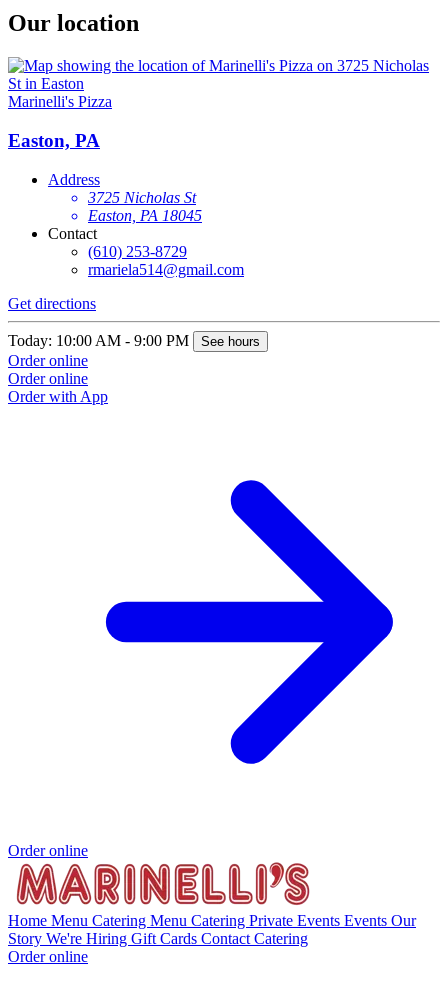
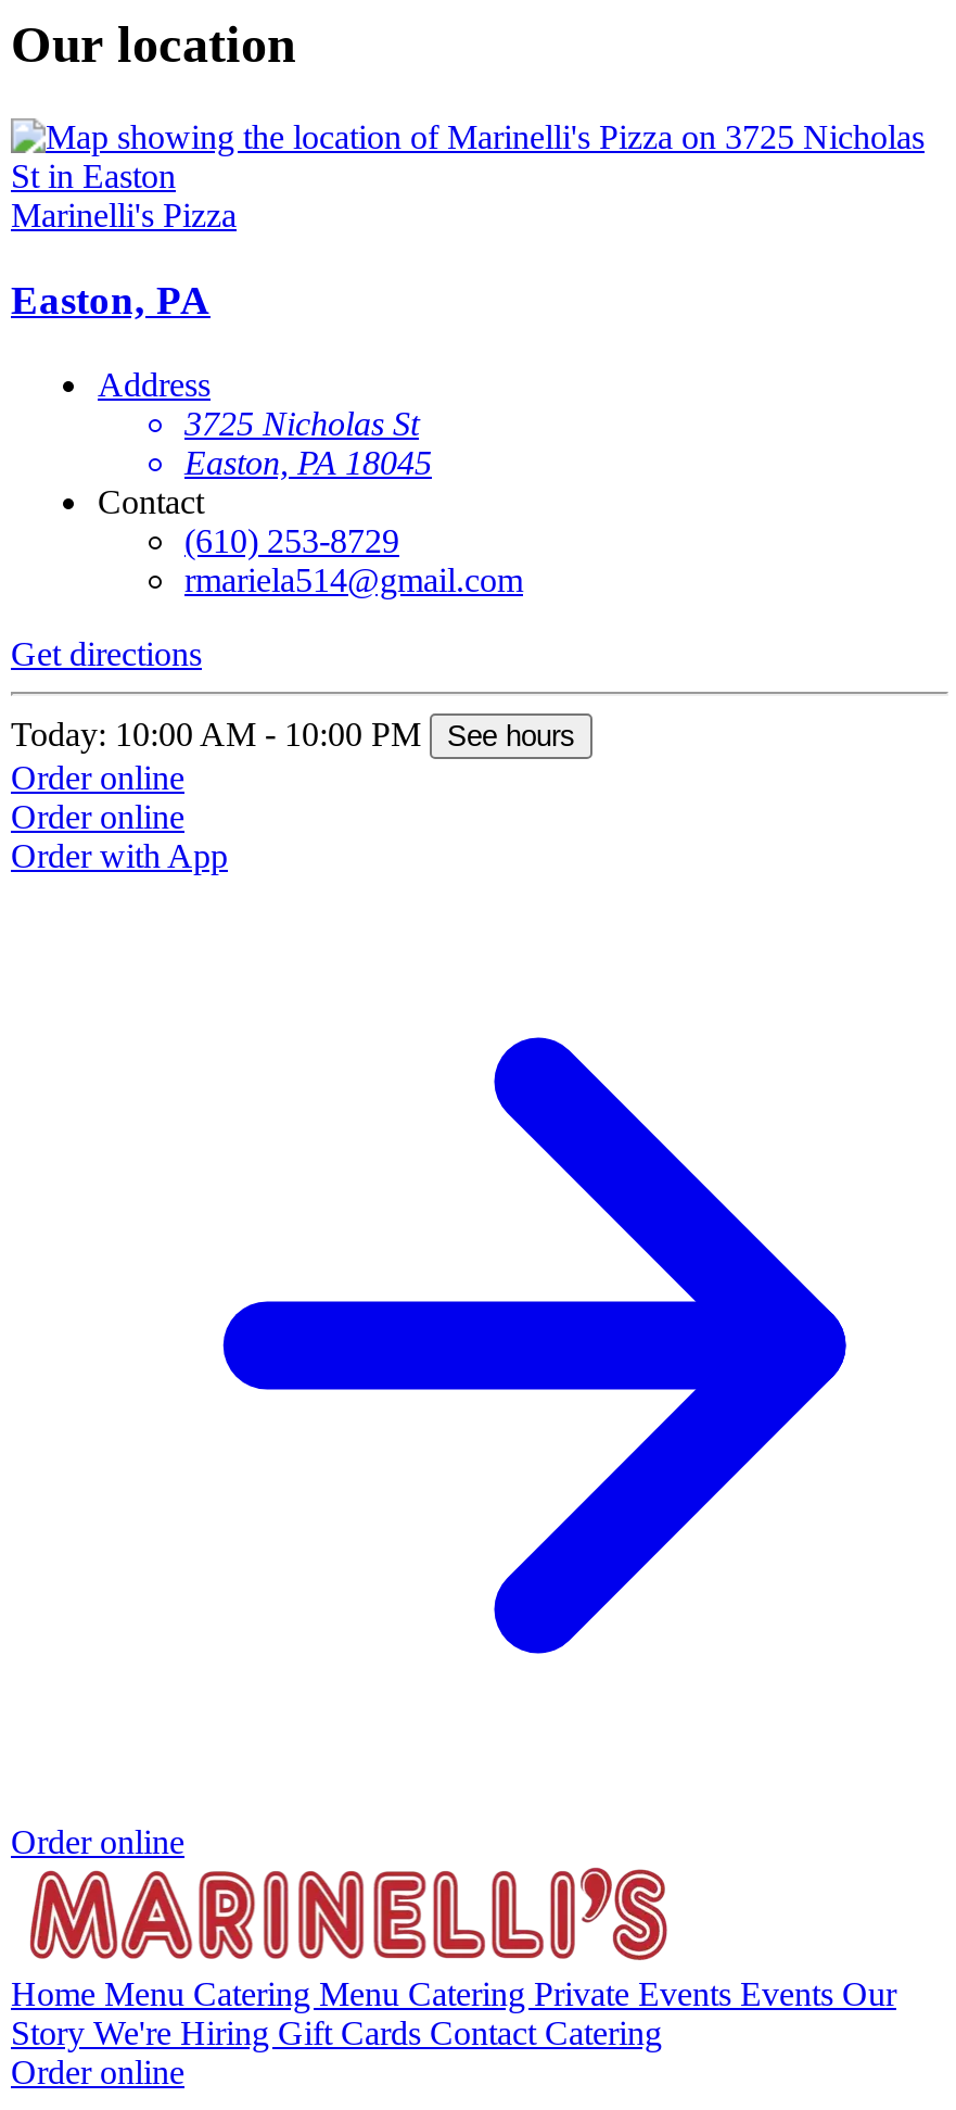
[8,332,260,349] Today: 10:00 AM - 9:00 PM See hours -> [11,715,575,752] Today: 10:00 AM - 10:00 PM See hours

